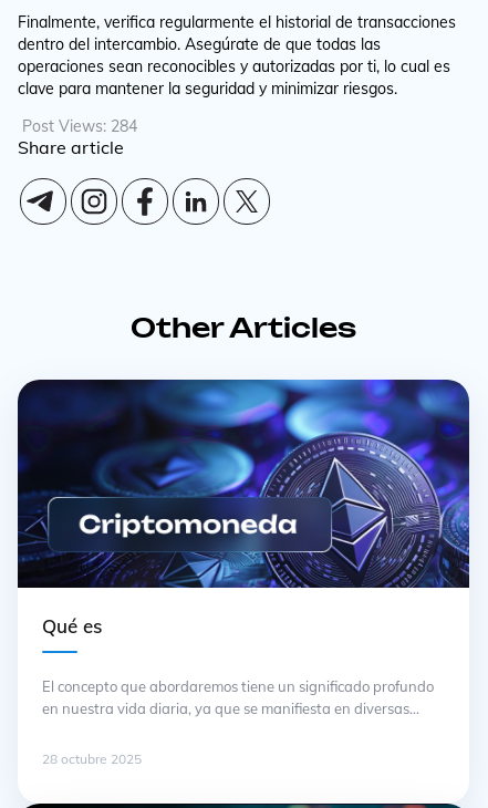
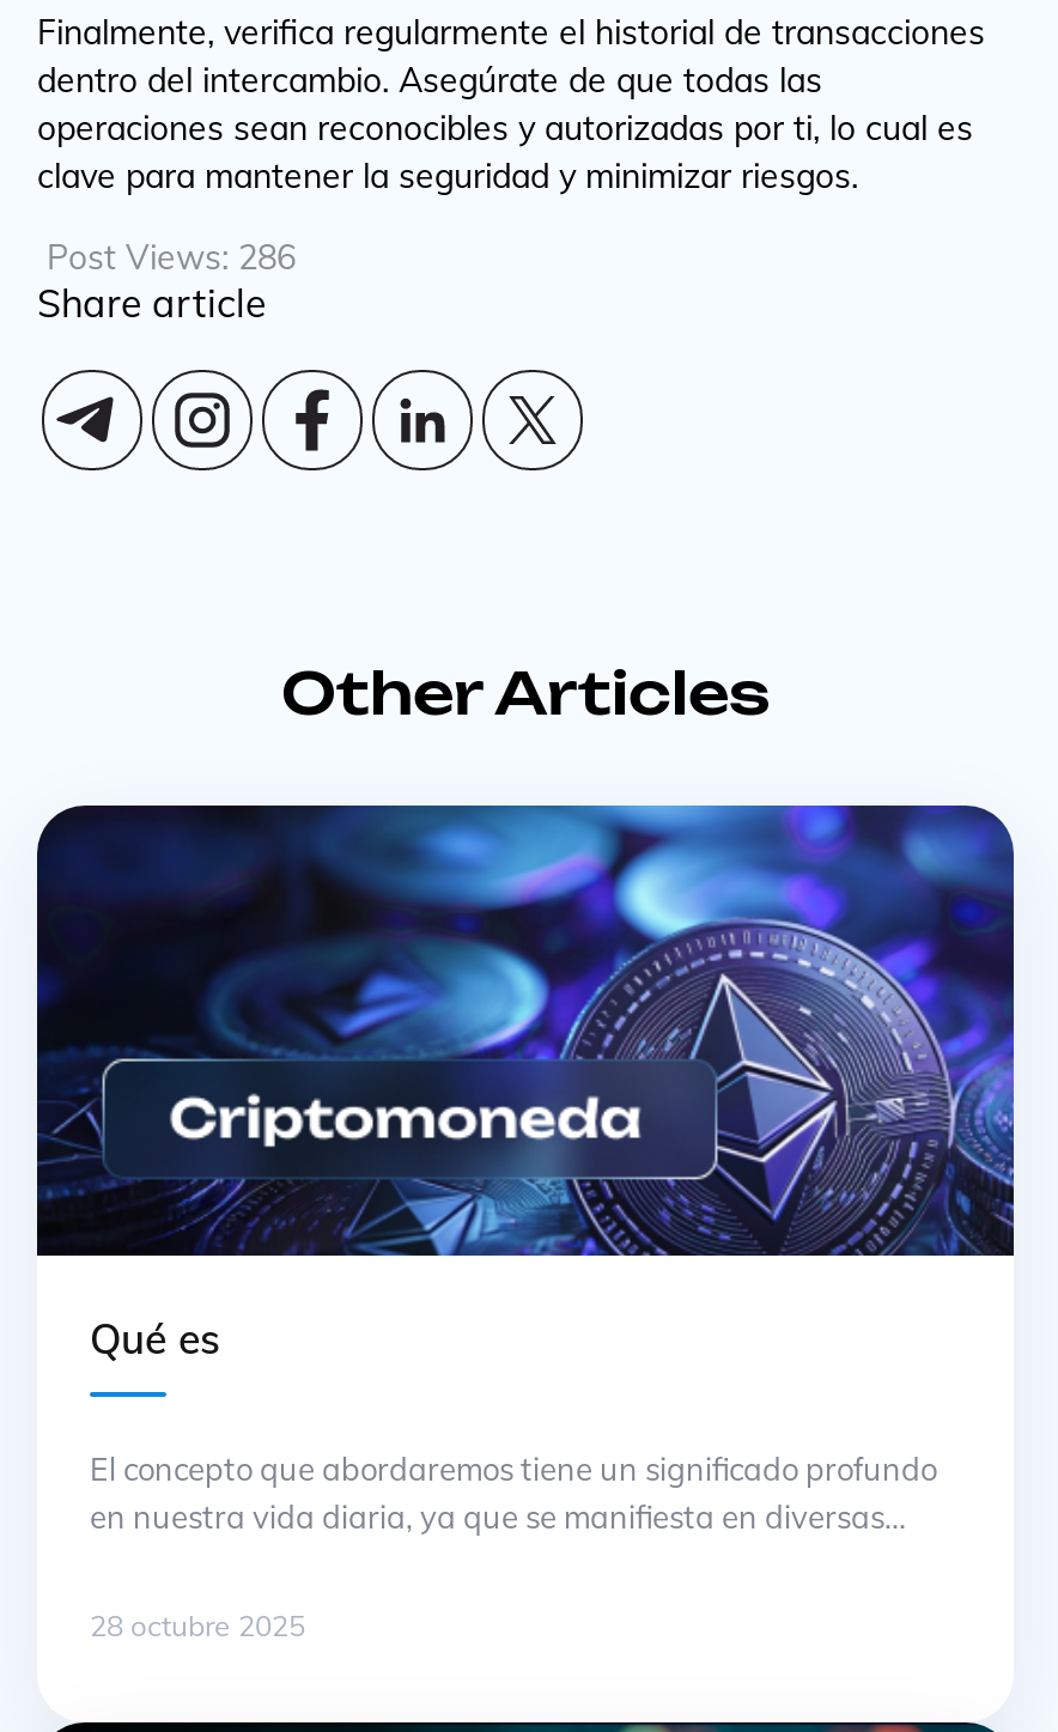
[22,116,137,136] Post Views: 284 -> [47,235,296,278] Post Views: 286

